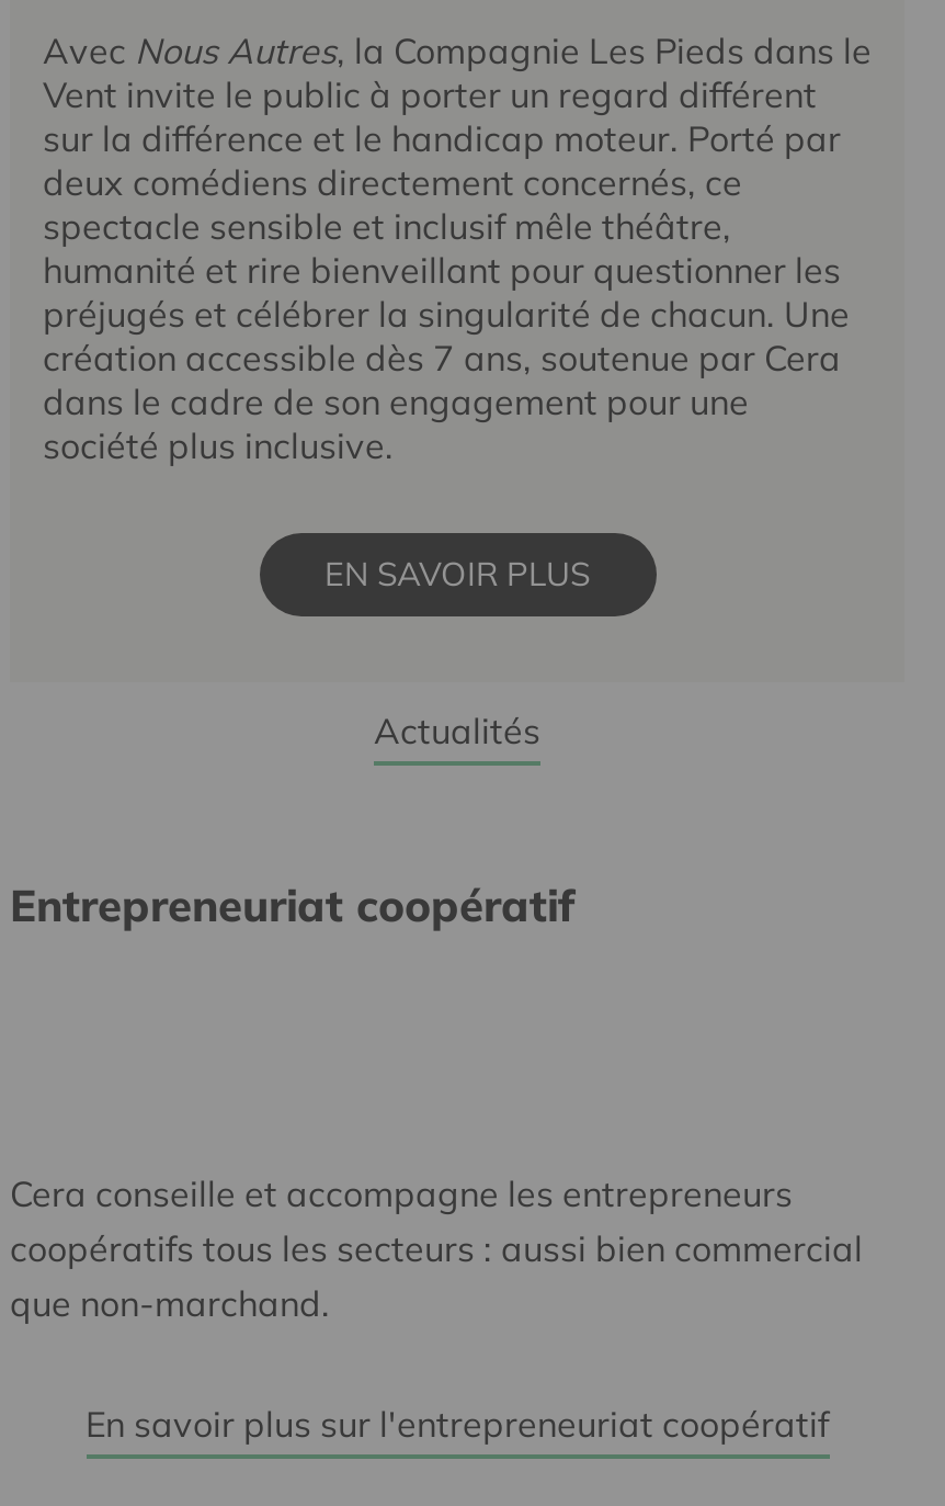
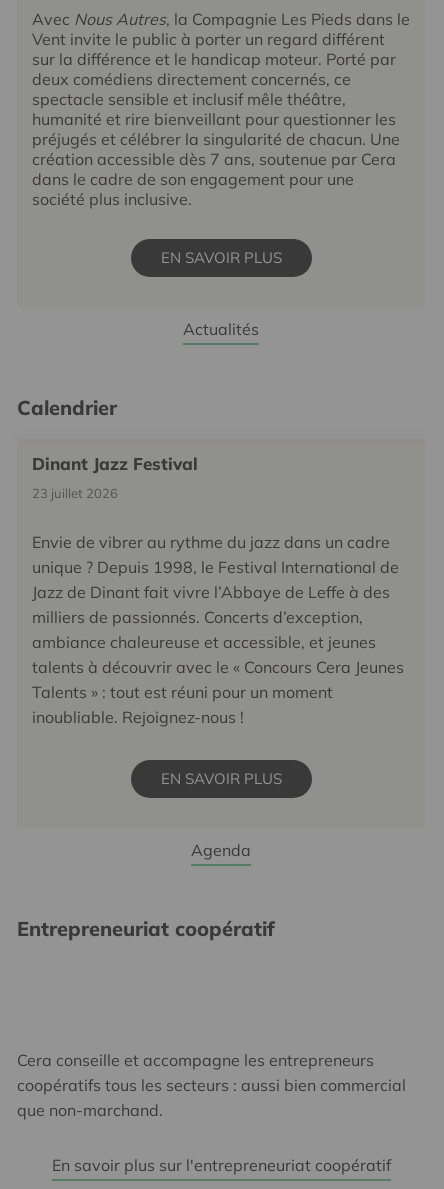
none -> [17,395,404,788] Calendrier | Dinant Jazz Festival | 23 juillet 2026 | Envie de vibrer au rythme du jazz dans un cadre | unique ? Depuis 1998, le Festival International de | Jazz de Dinant fait vivre l’Abbaye de Leffe à des | milliers de passionnés. Concerts d’exception, | ambiance chaleureuse et accessible, et jeunes | talents à découvrir avec le « Concours Cera Jeunes | Talents » : tout est réuni pour un moment | inoubliable. Rejoignez-nous ! | EN SAVOIR PLUS
none -> [191,840,251,860] Agenda

